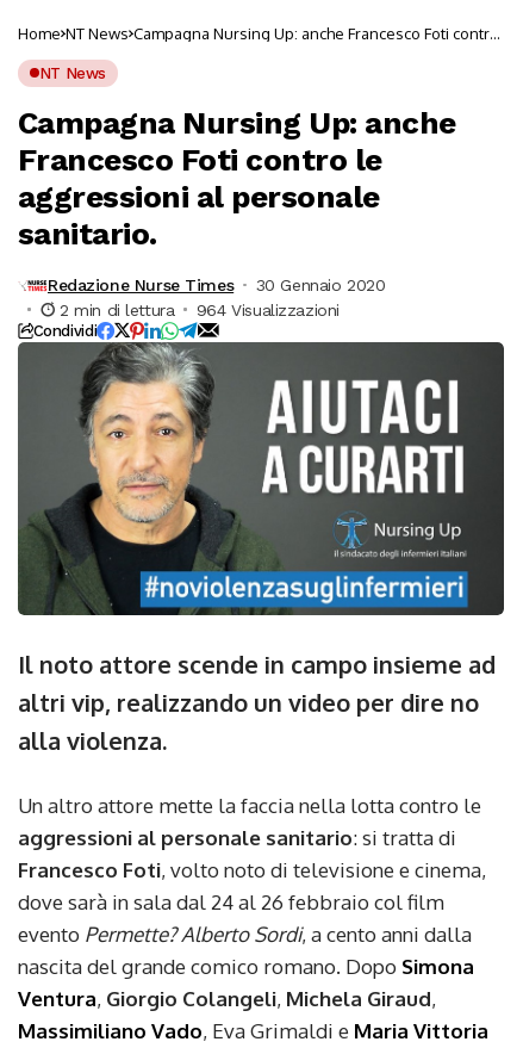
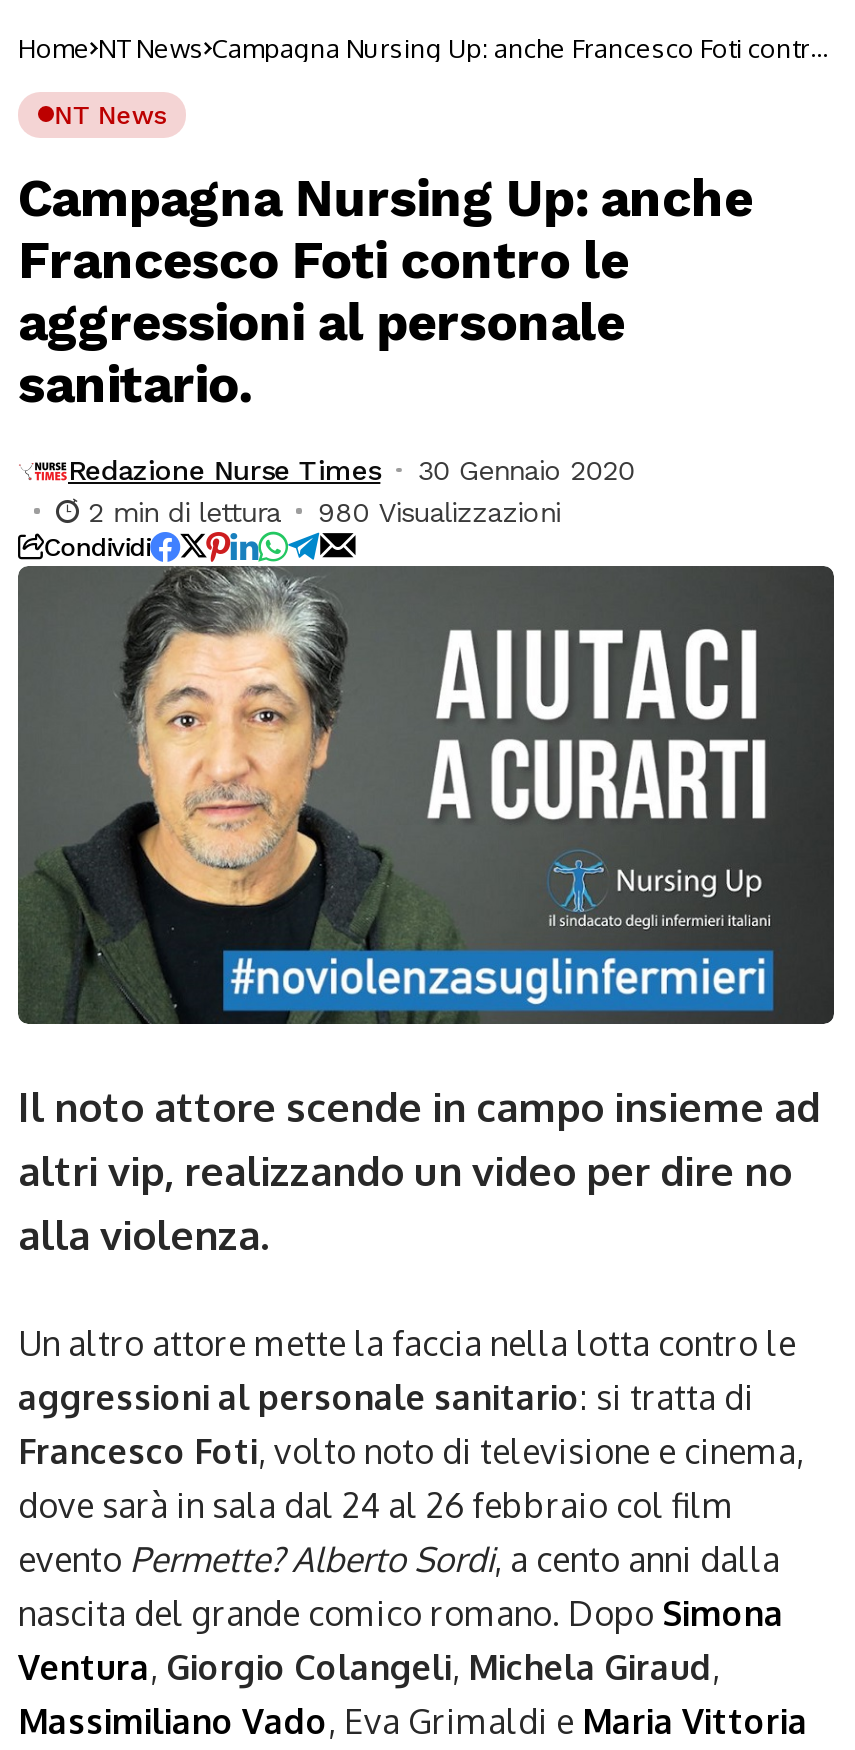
[196,300,339,319] 964 Visualizzazioni -> [318,495,560,527] 980 Visualizzazioni

